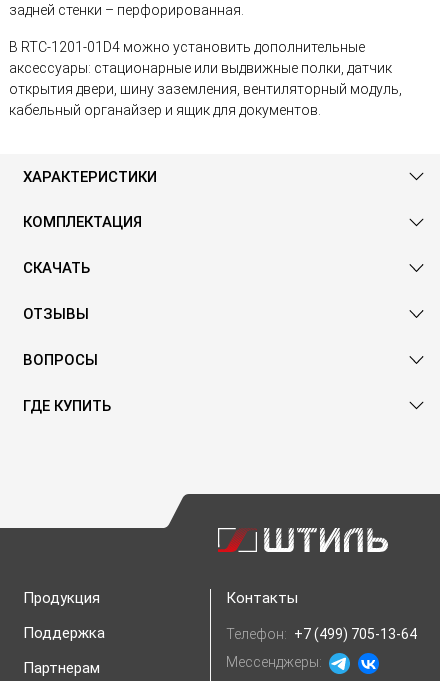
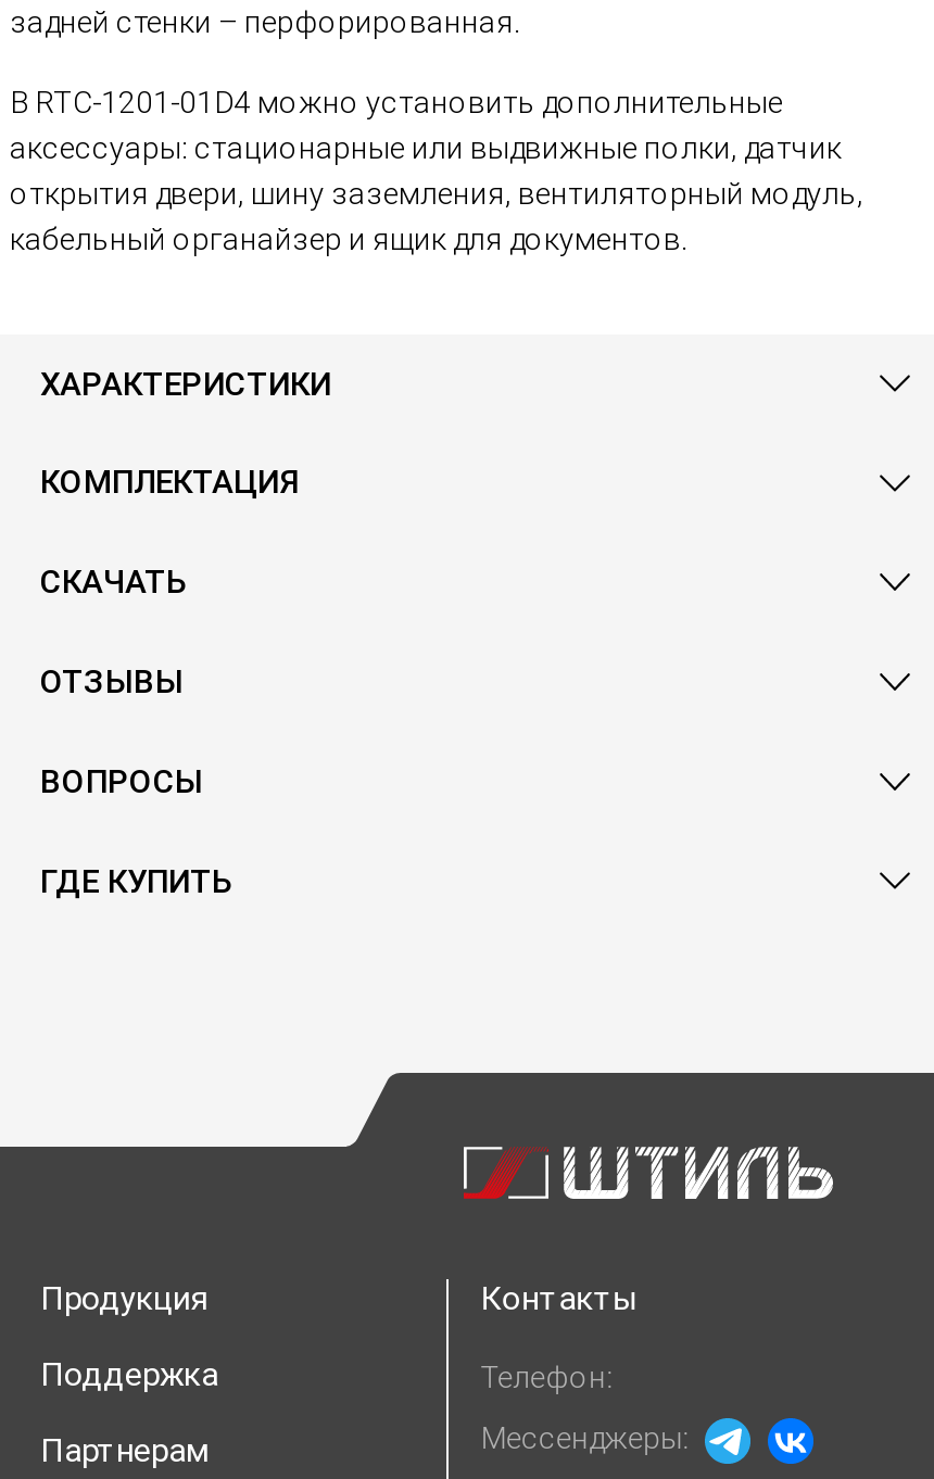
[226,626,417,642] Телефон: +7 (499) 705-13-64 -> [480,1360,613,1395] Телефон:

